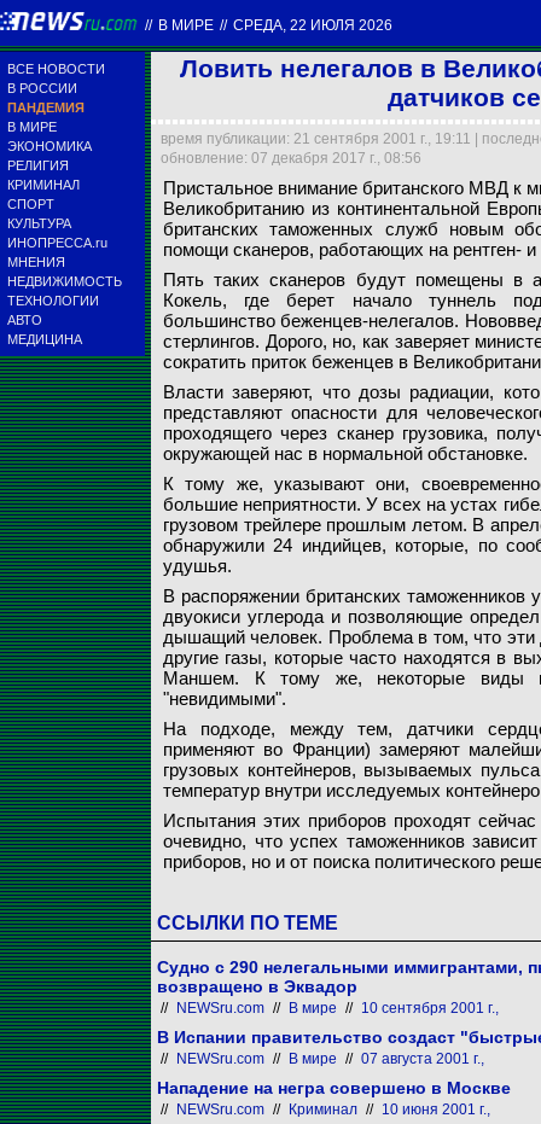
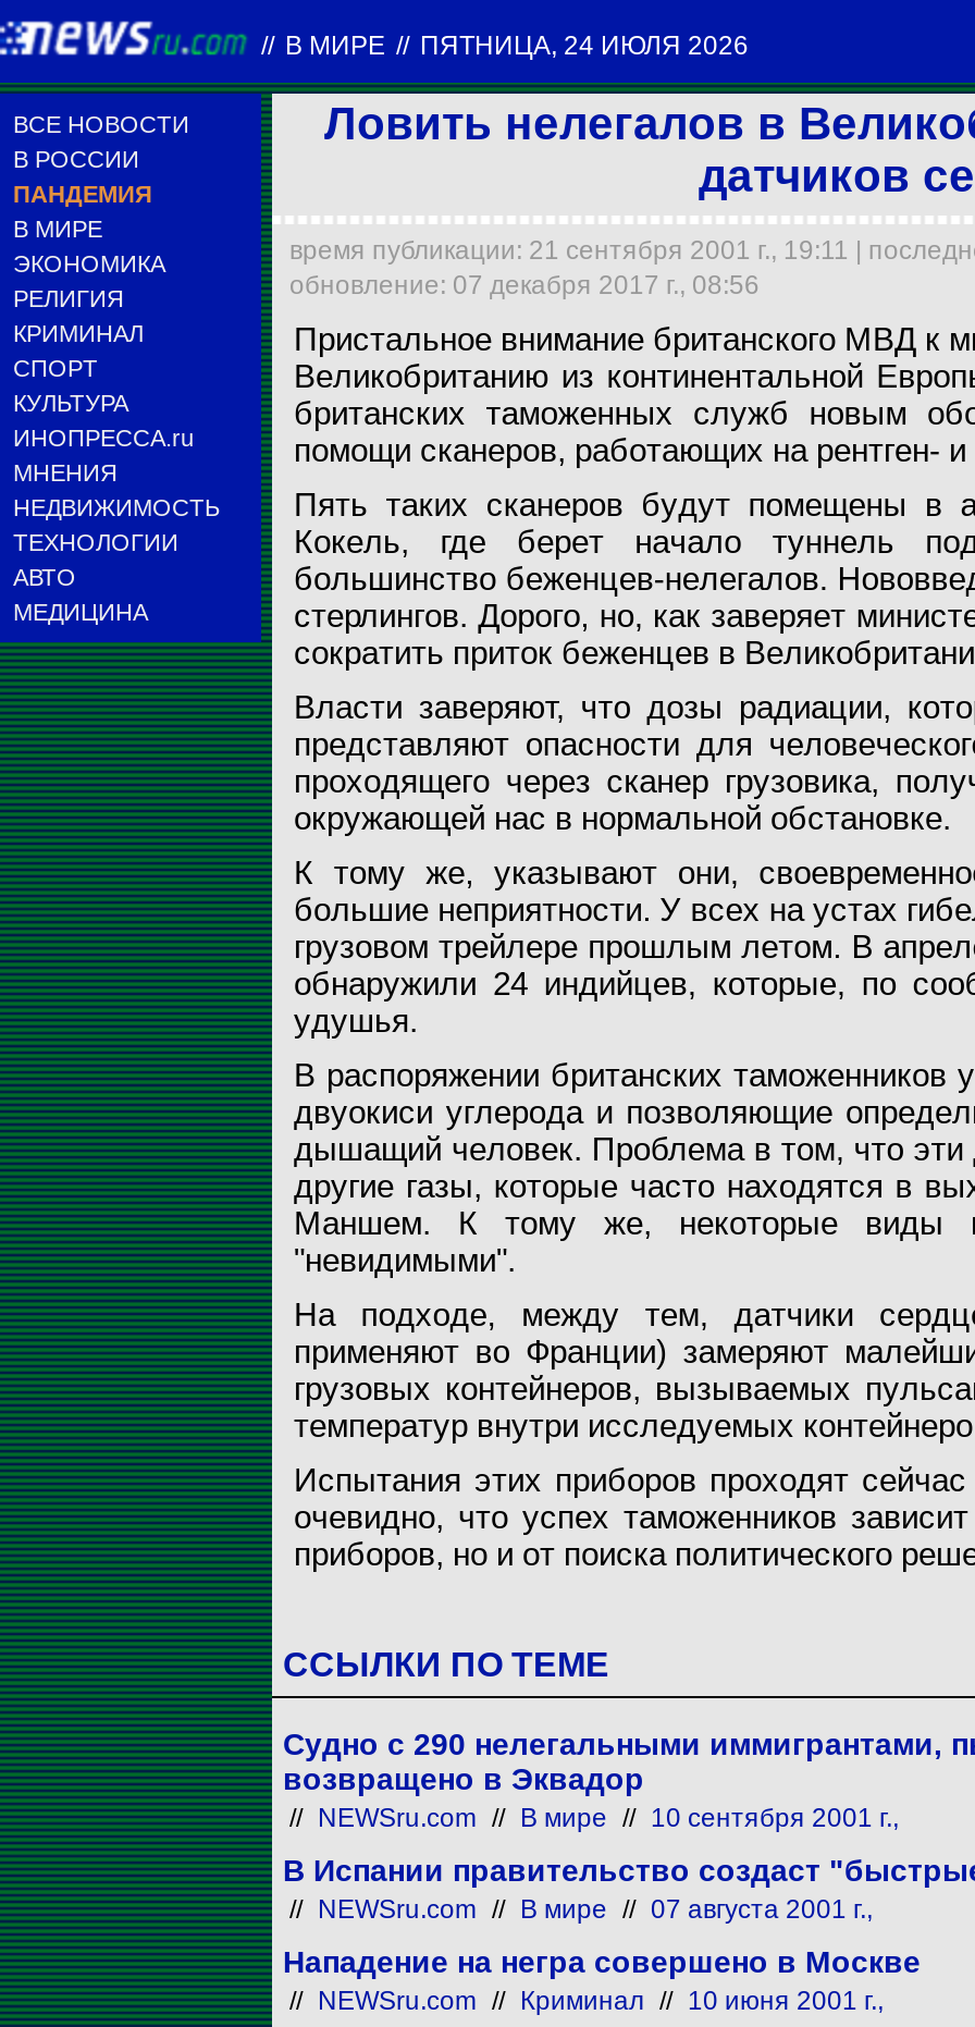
[145,16,392,33] // В МИРЕ // СРЕДА, 22 ИЮЛЯ 2026 -> [261,29,749,60] // В МИРЕ // ПЯТНИЦА, 24 ИЮЛЯ 2026

